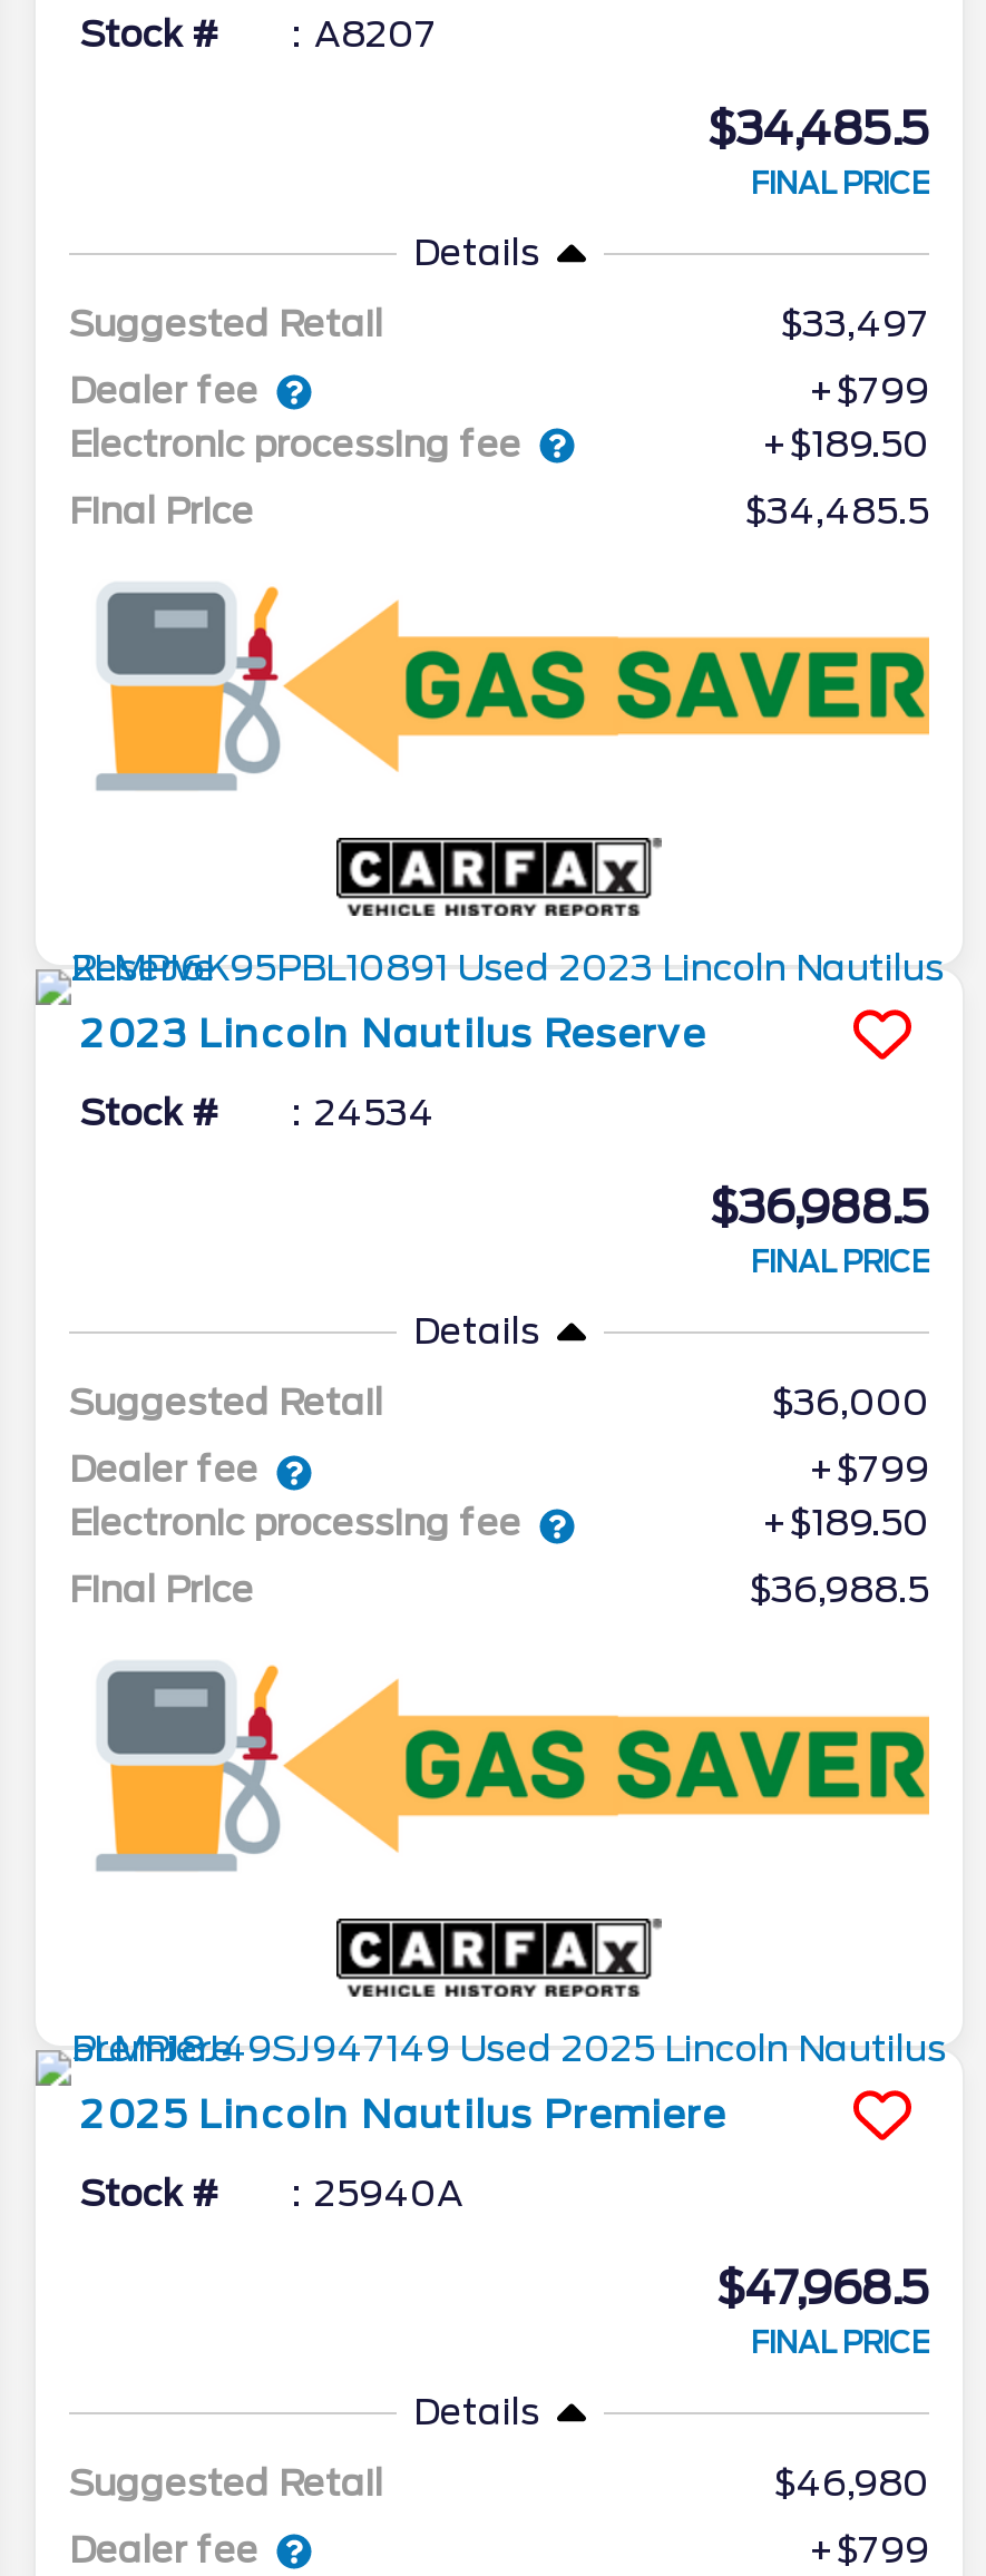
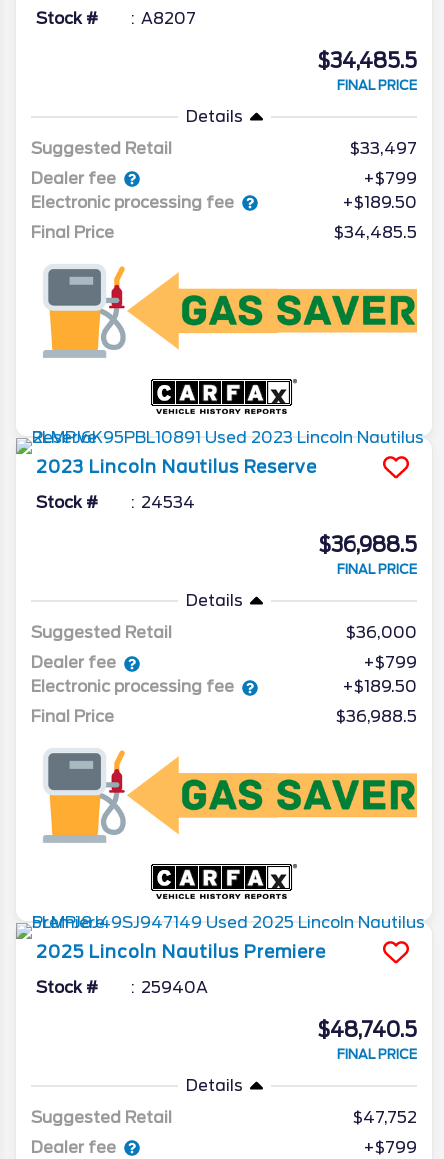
[715,2261,929,2315] $47,968.5 -> [317,1018,417,1042] $48,740.5
[773,2462,929,2504] $46,980 -> [353,1108,417,1127] $47,752

